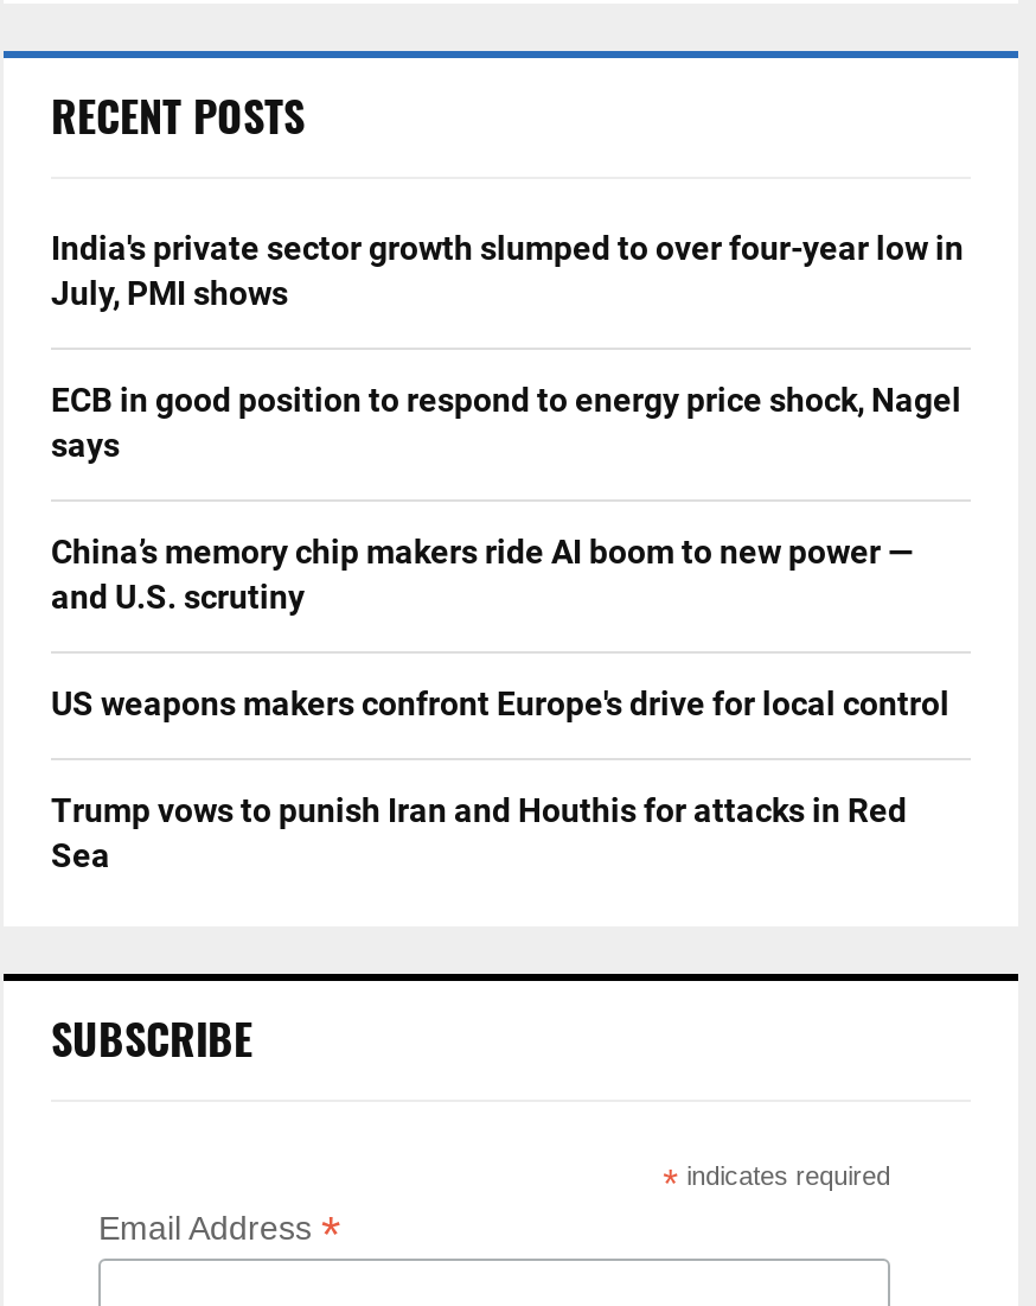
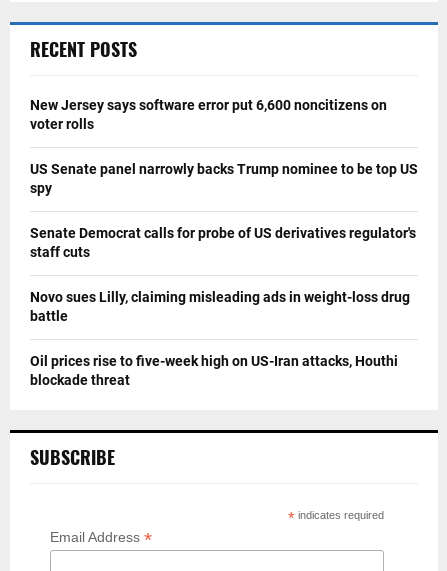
[51,229,964,312] India's private sector growth slumped to over four-year low in | July, PMI shows -> [30,97,387,132] New Jersey says software error put 6,600 noncitizens on | voter rolls
[51,381,961,464] ECB in good position to respond to energy price shock, Nagel | says -> [30,161,418,196] US Senate panel narrowly backs Trump nominee to be top US | spy
[51,533,914,616] China’s memory chip makers ride AI boom to new power — | and U.S. scrutiny -> [30,225,416,260] Senate Democrat calls for probe of US derivatives regulator's | staff cuts
[51,685,949,723] US weapons makers confront Europe's drive for local control -> [30,289,410,324] Novo sues Lilly, claiming misleading ads in weight-loss drug | battle
[51,792,907,875] Trump vows to punish Iran and Houthis for attacks in Red | Sea -> [30,353,398,388] Oil prices rise to five-week high on US-Iran attacks, Houthi | blockade threat

